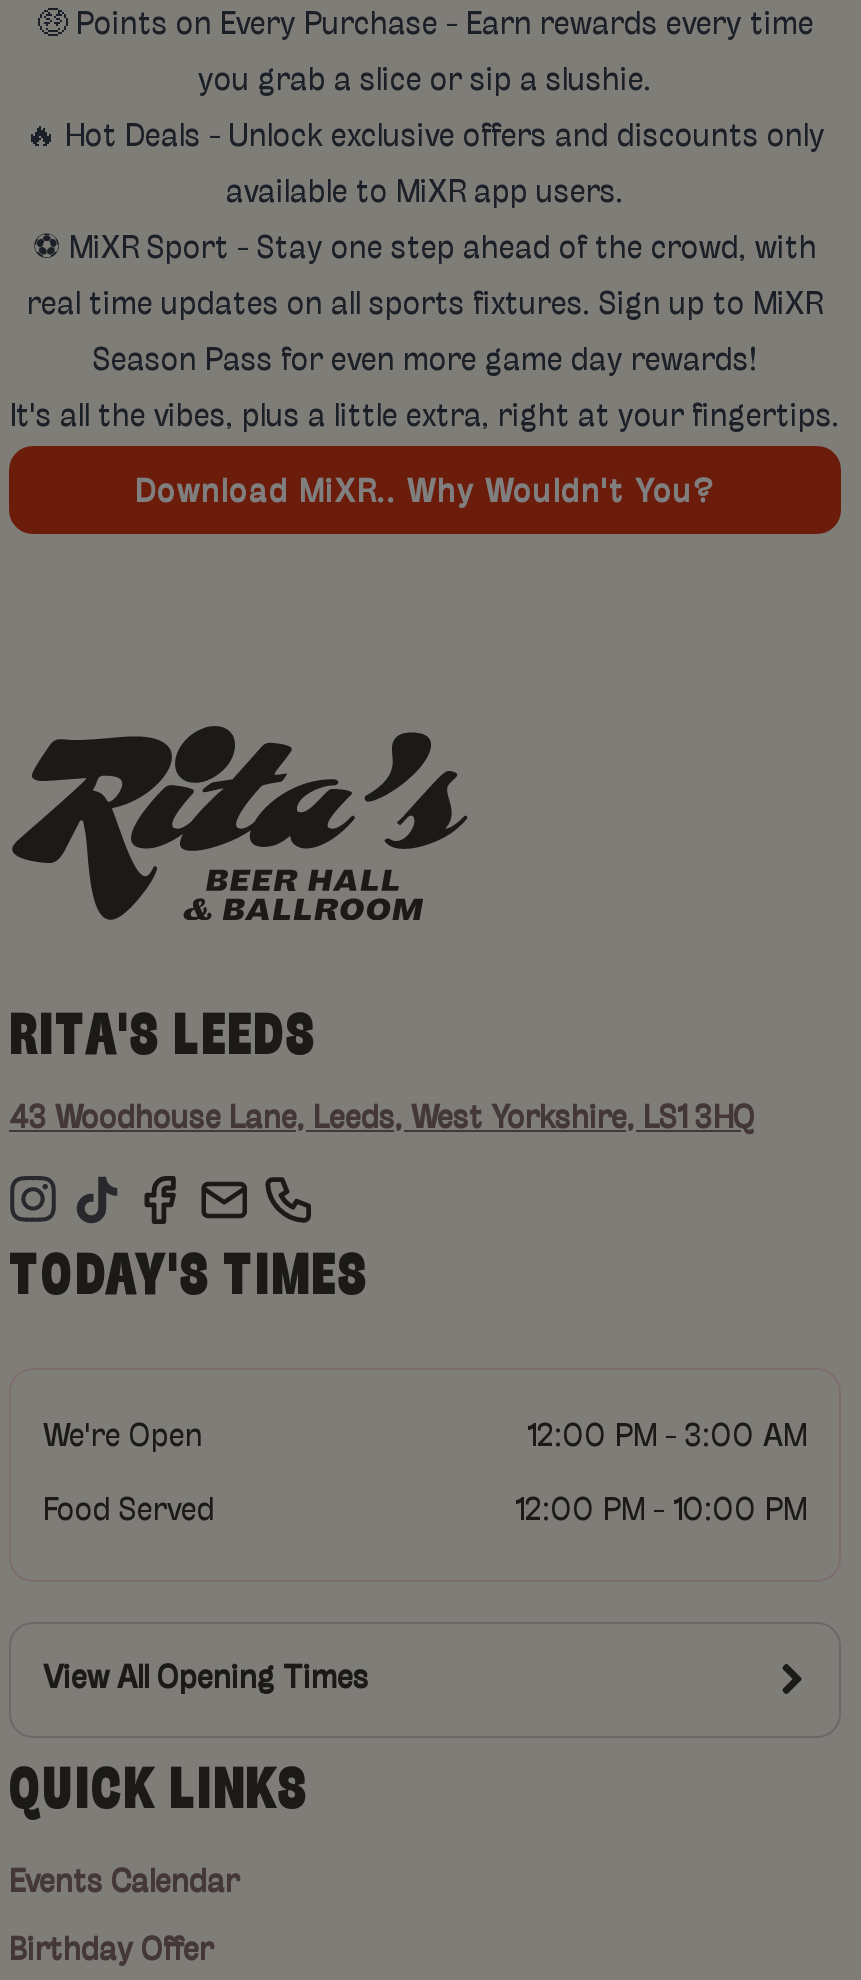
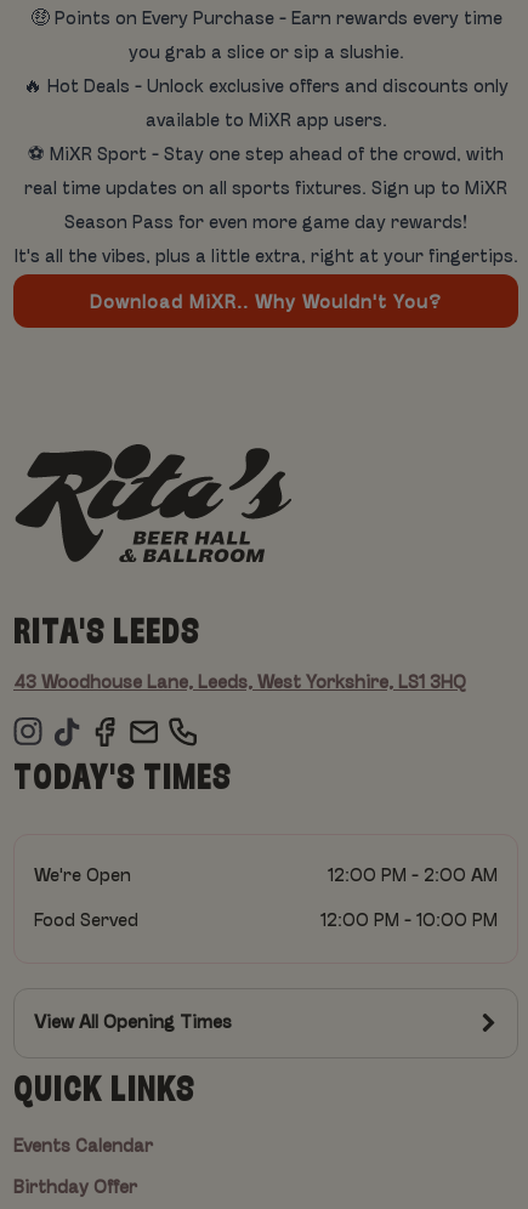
[527,1422,807,1454] 12:00 PM - 3:00 AM -> [328,867,498,886] 12:00 PM - 2:00 AM

